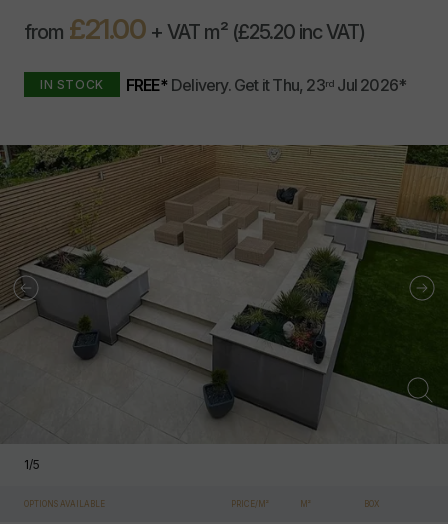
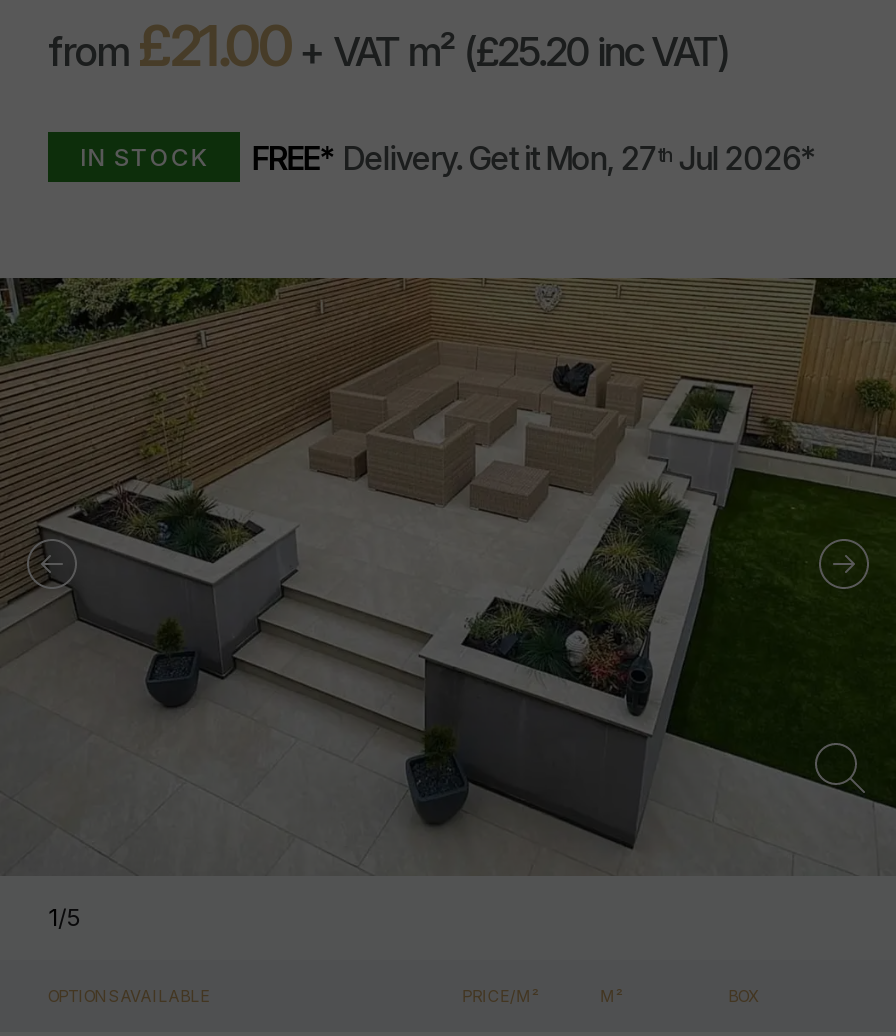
[126,75,406,95] FREE* Delivery. Get it Thu, 23rd Jul 2026* -> [252,138,816,178] FREE* Delivery. Get it Mon, 27th Jul 2026*

